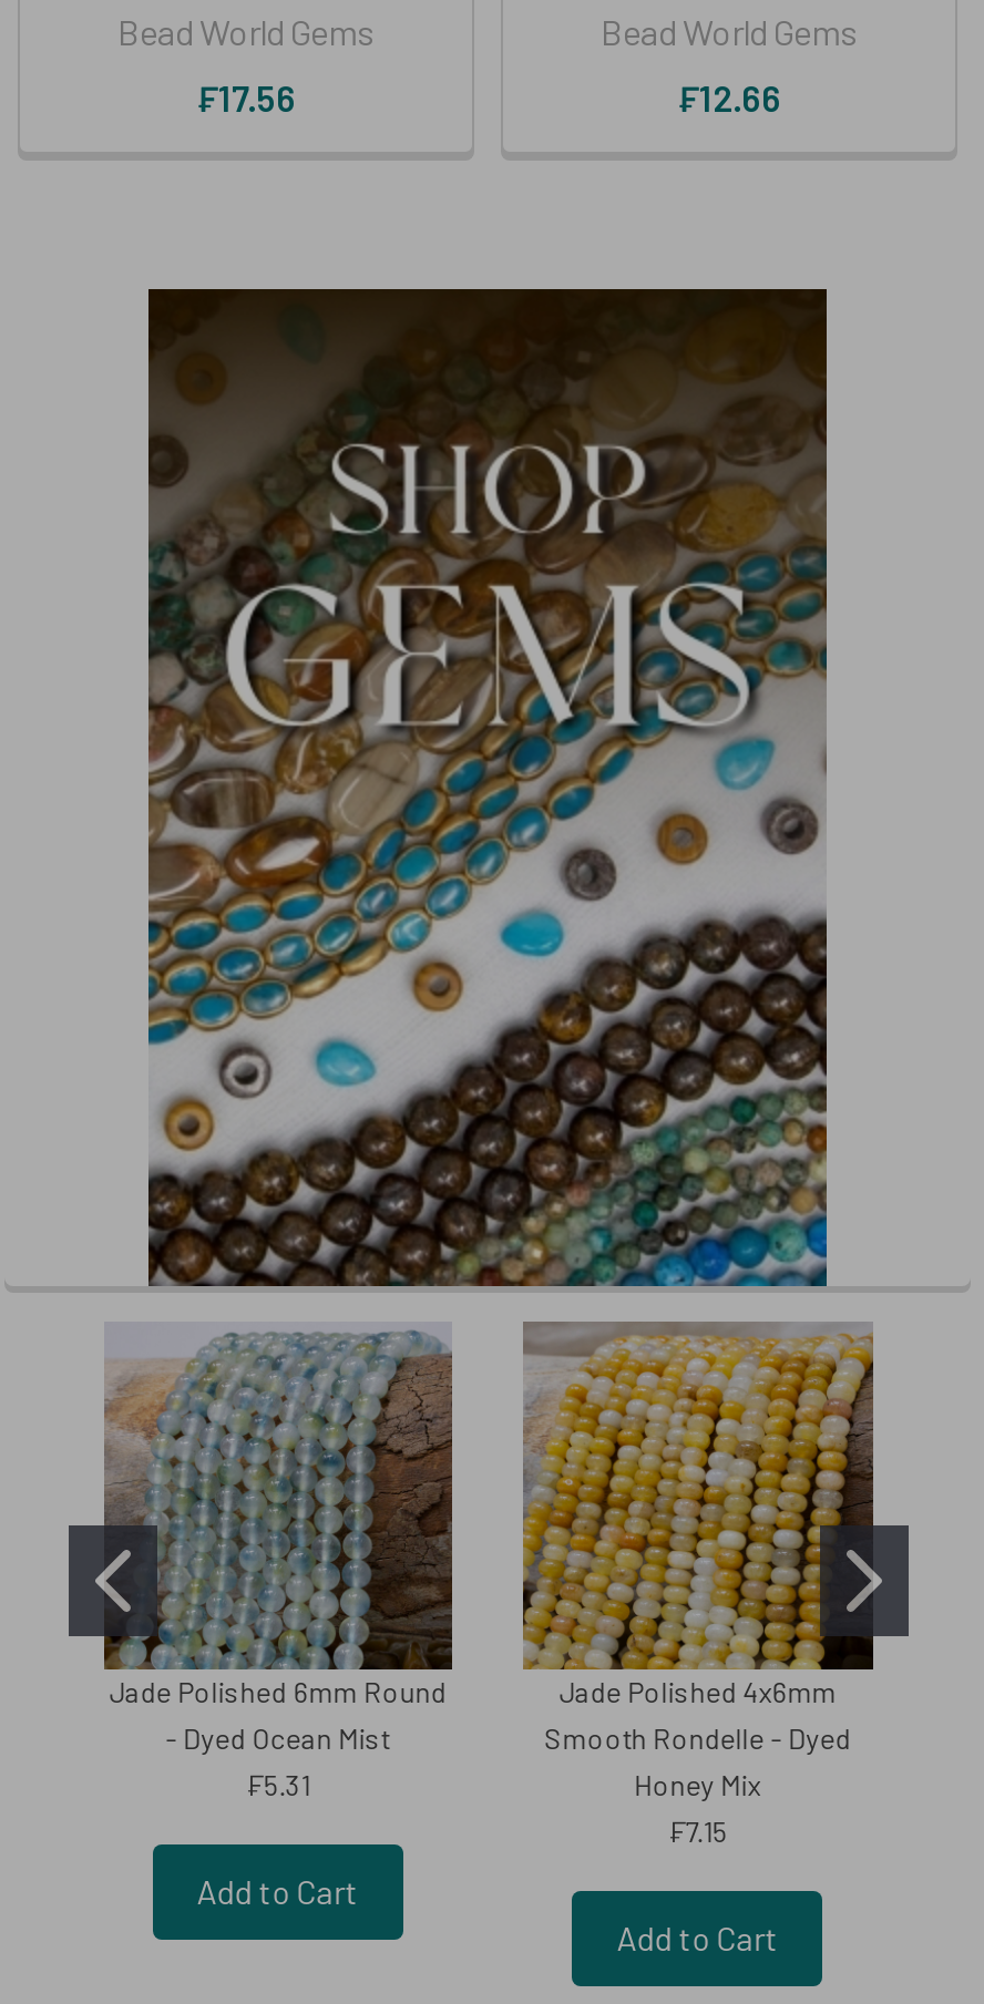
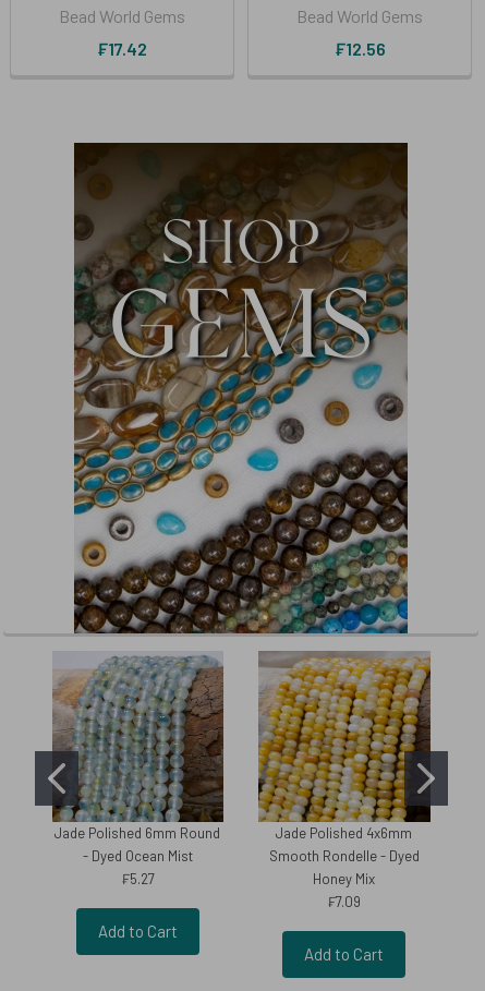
[196,76,296,119] ₣17.56 -> [97,38,147,59] ₣17.42
[677,76,781,119] ₣12.66 -> [334,38,385,59] ₣12.56
[246,1768,310,1803] ₣5.31 -> [121,871,155,888] ₣5.27
[668,1815,727,1850] ₣7.15 -> [327,893,361,911] ₣7.09

